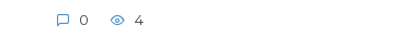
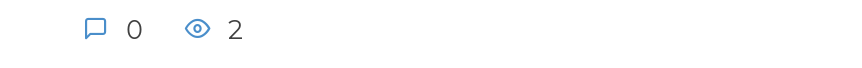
[135,12,144,28] 4 -> [228,14,242,44] 2

